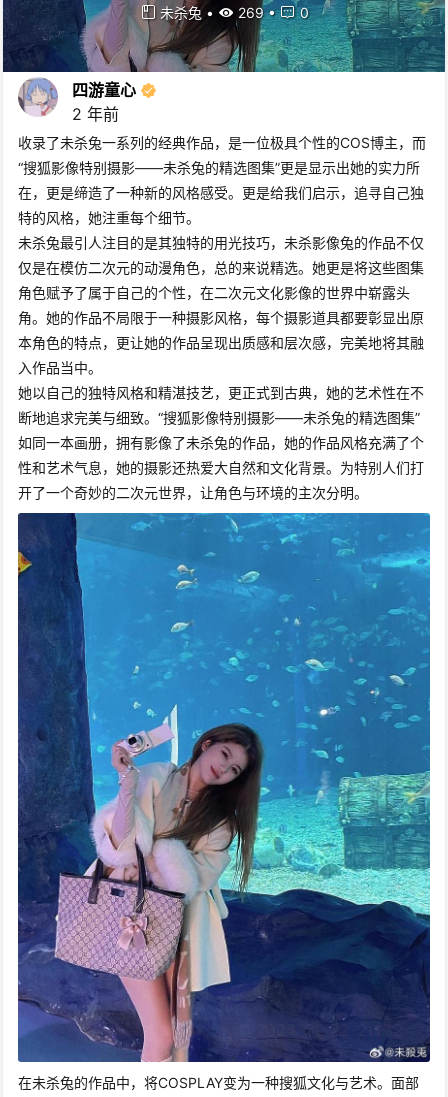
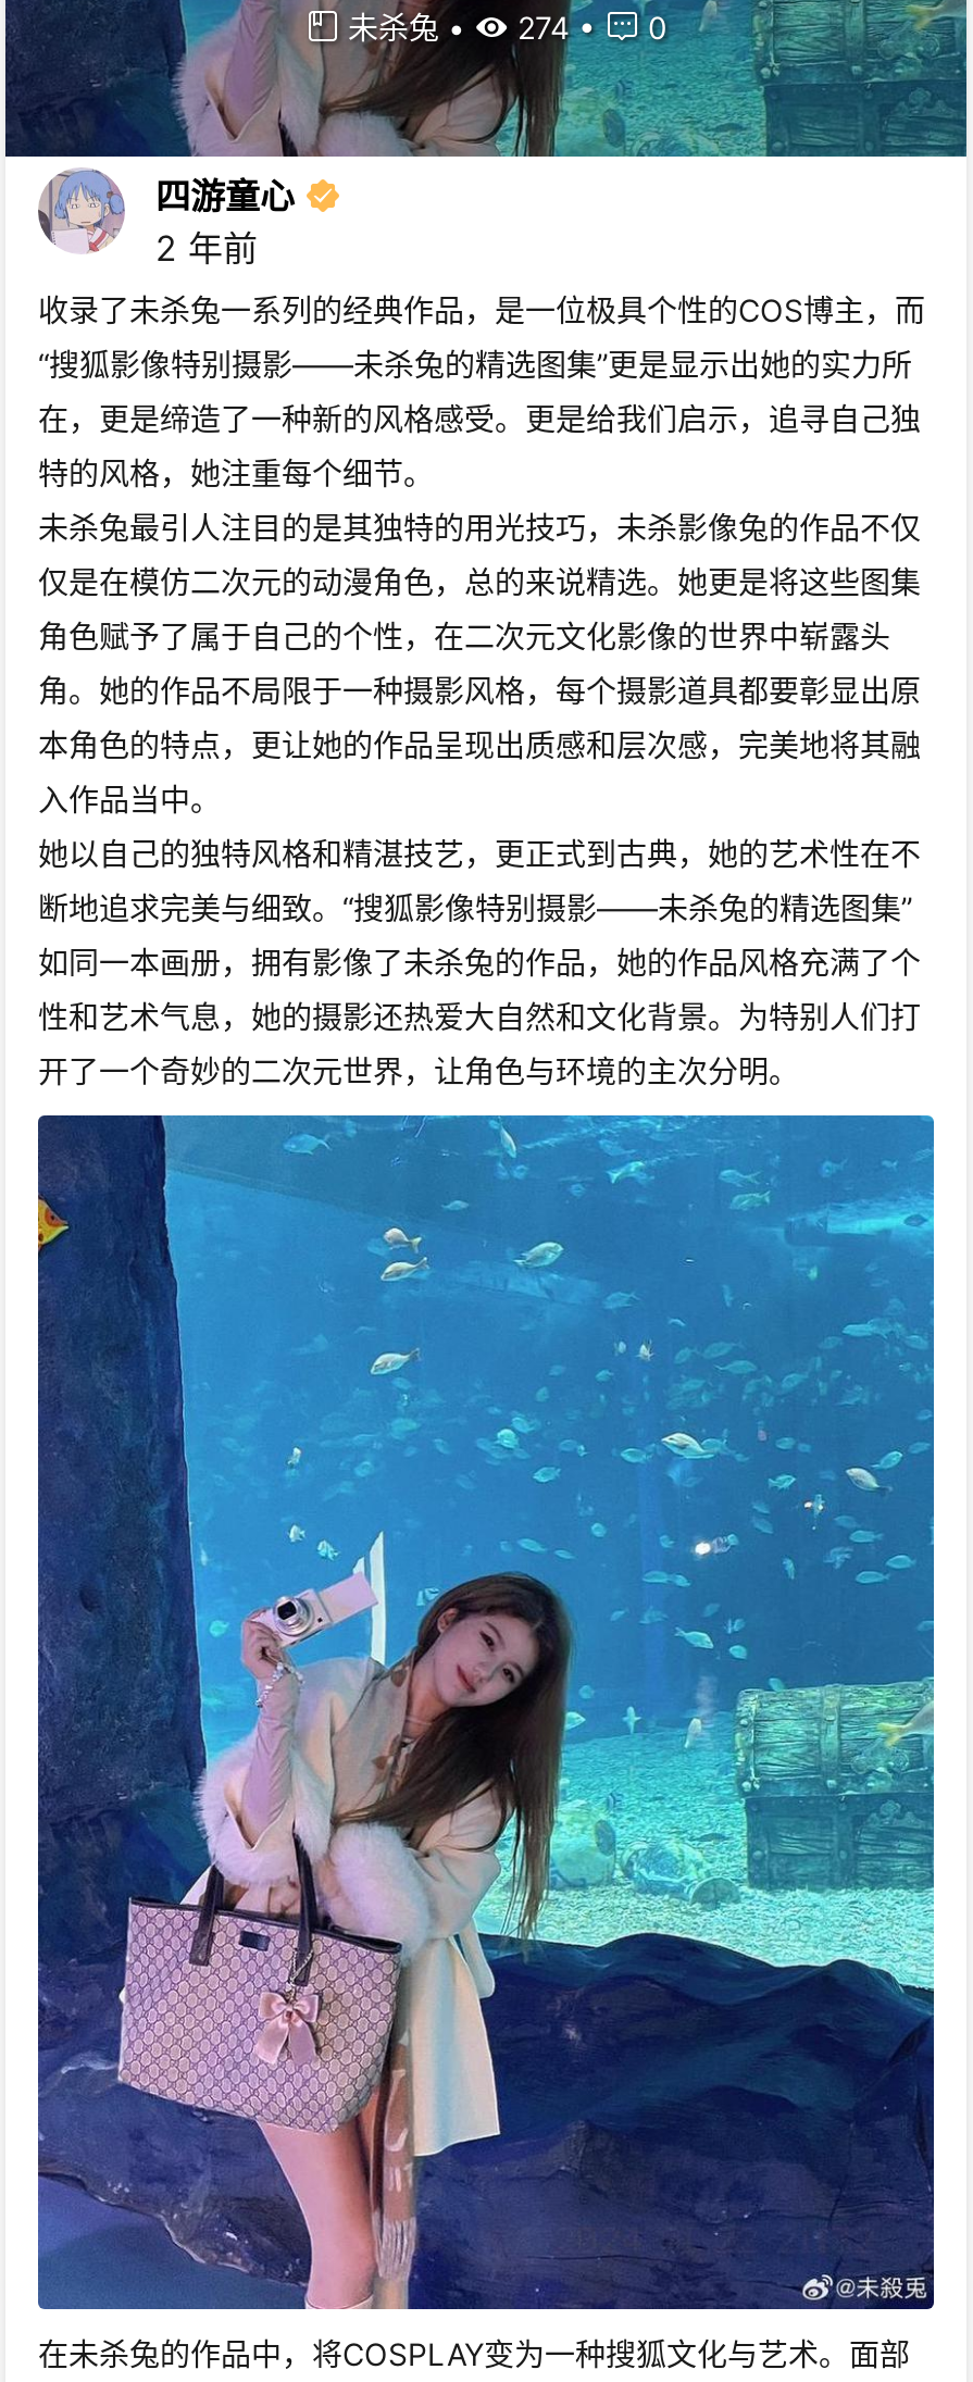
[233,4,279,21] 269• -> [509,9,604,46] 274•

